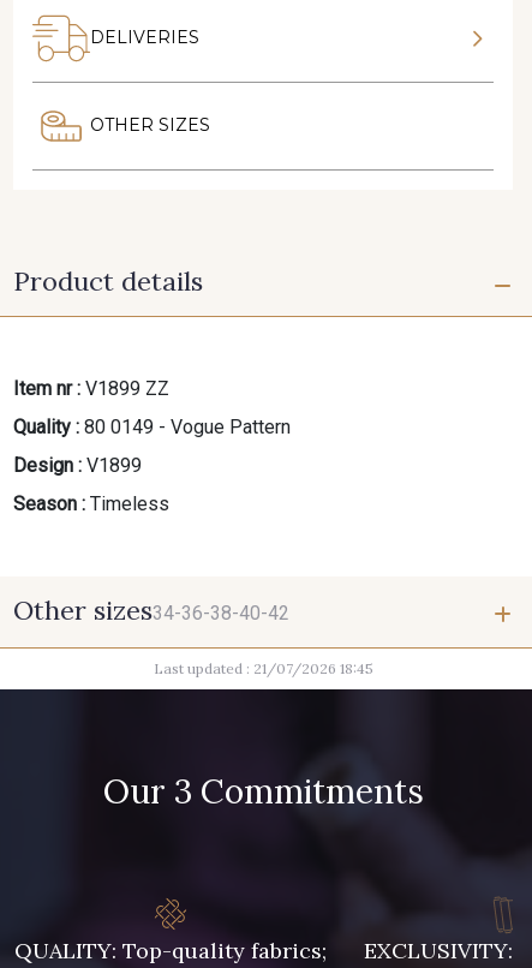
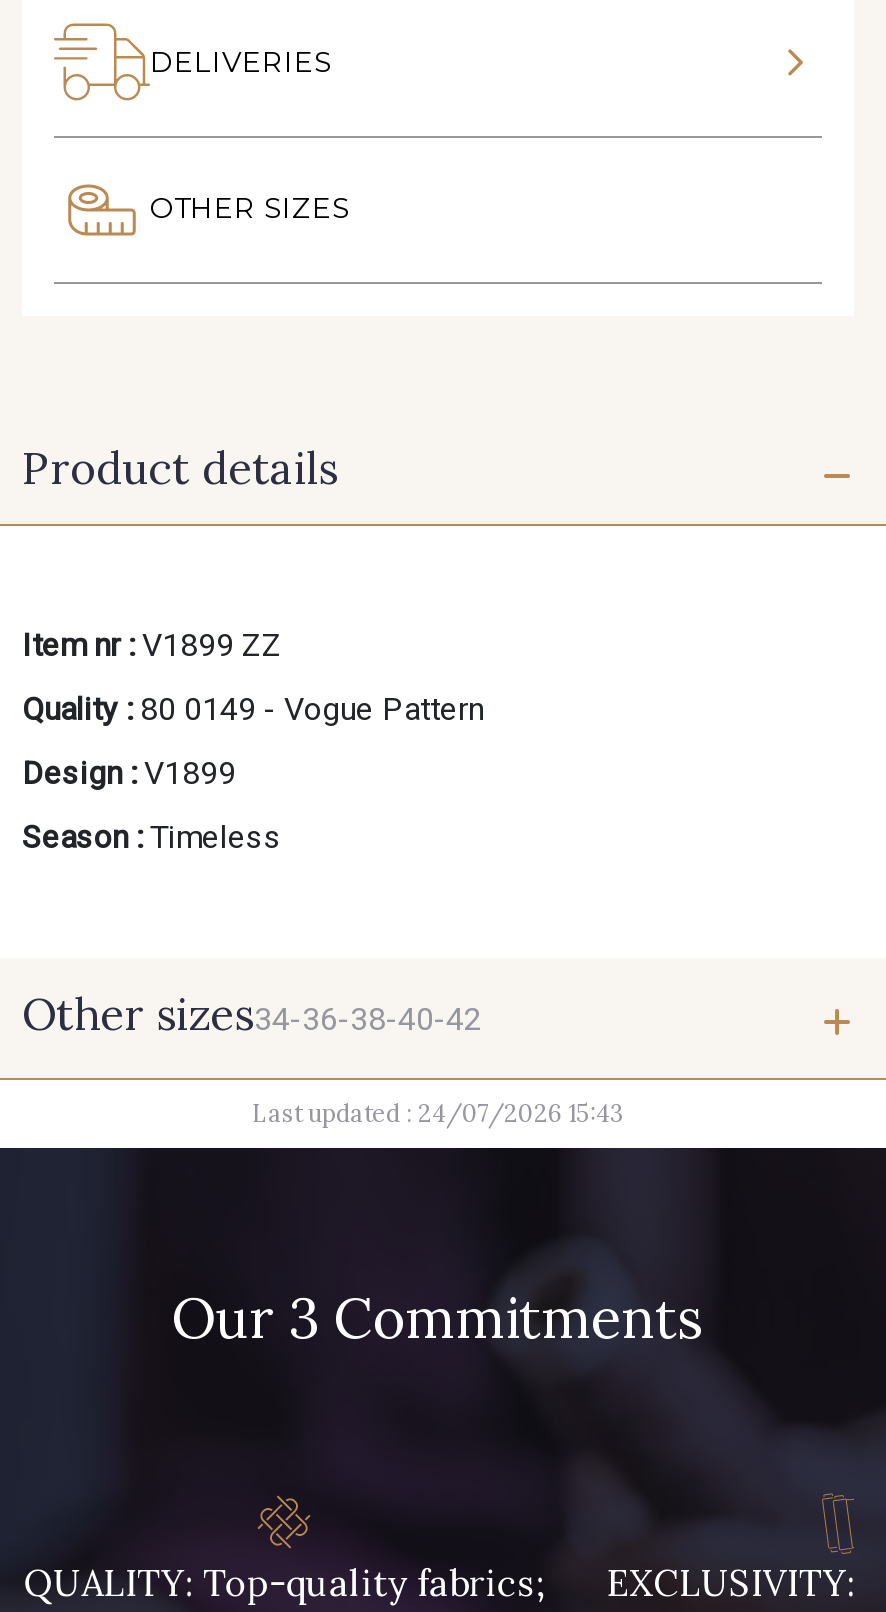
[153,659,373,677] Last updated : 21/07/2026 18:45 -> [252,1098,624,1128] Last updated : 24/07/2026 15:43

